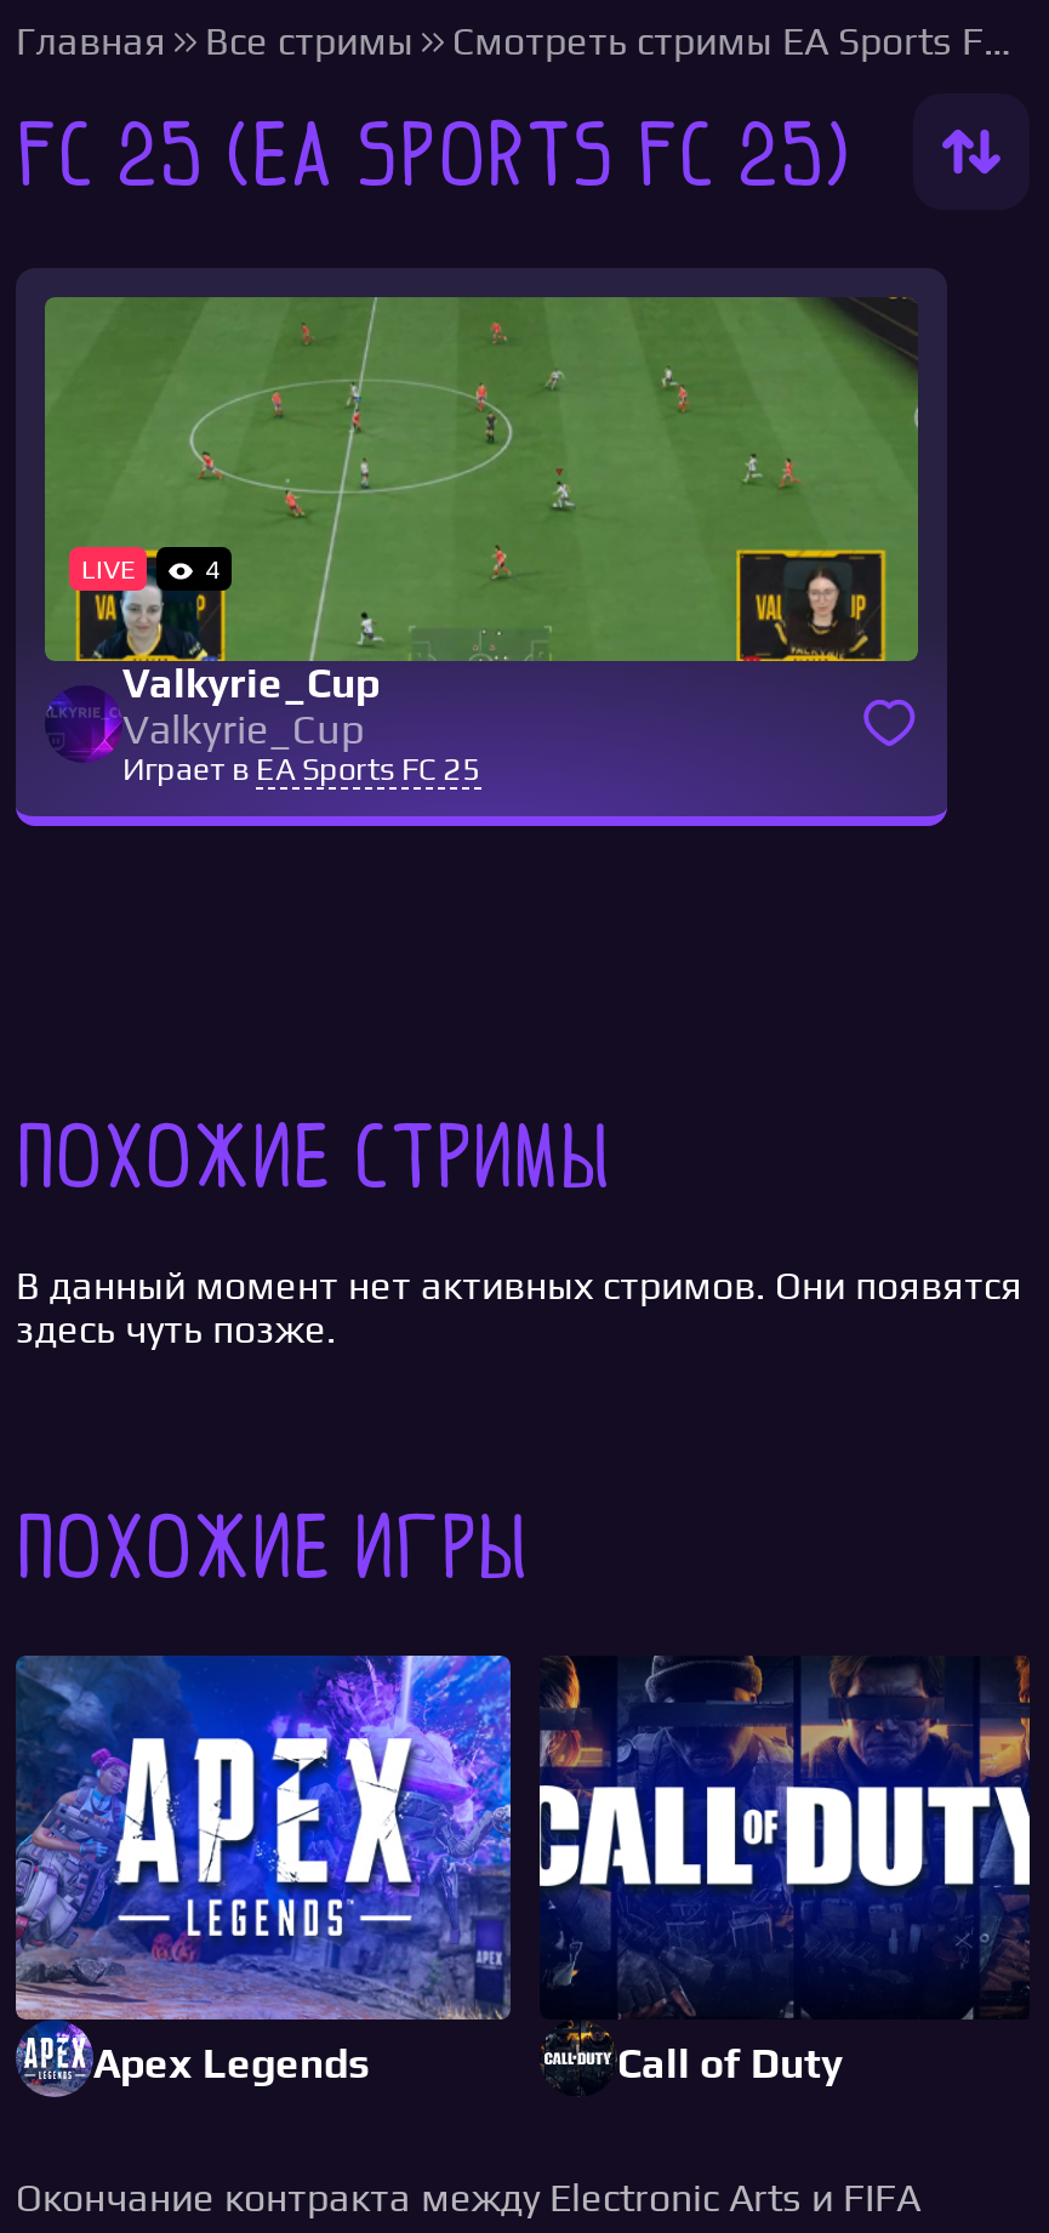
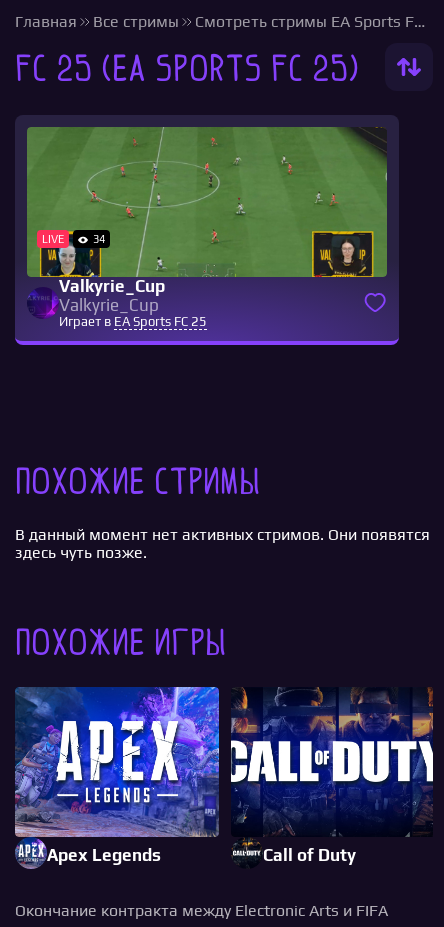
[205,555,220,584] 4 -> [93,233,105,245] 34

